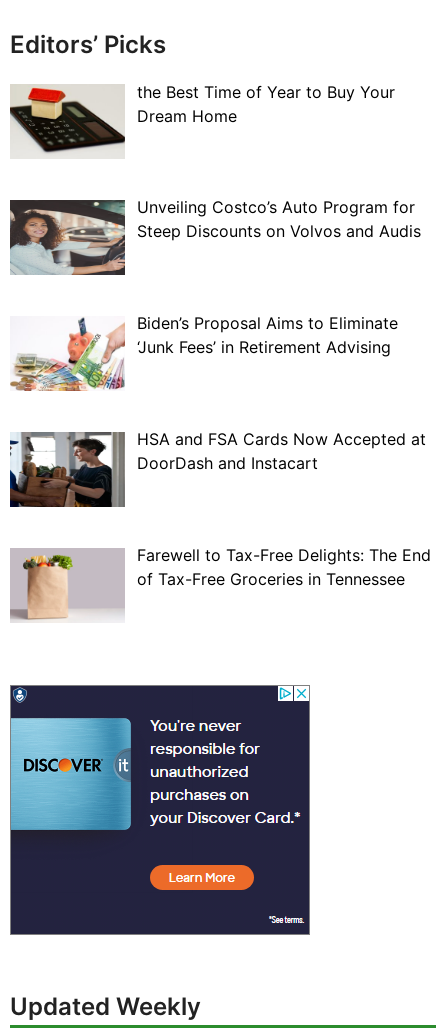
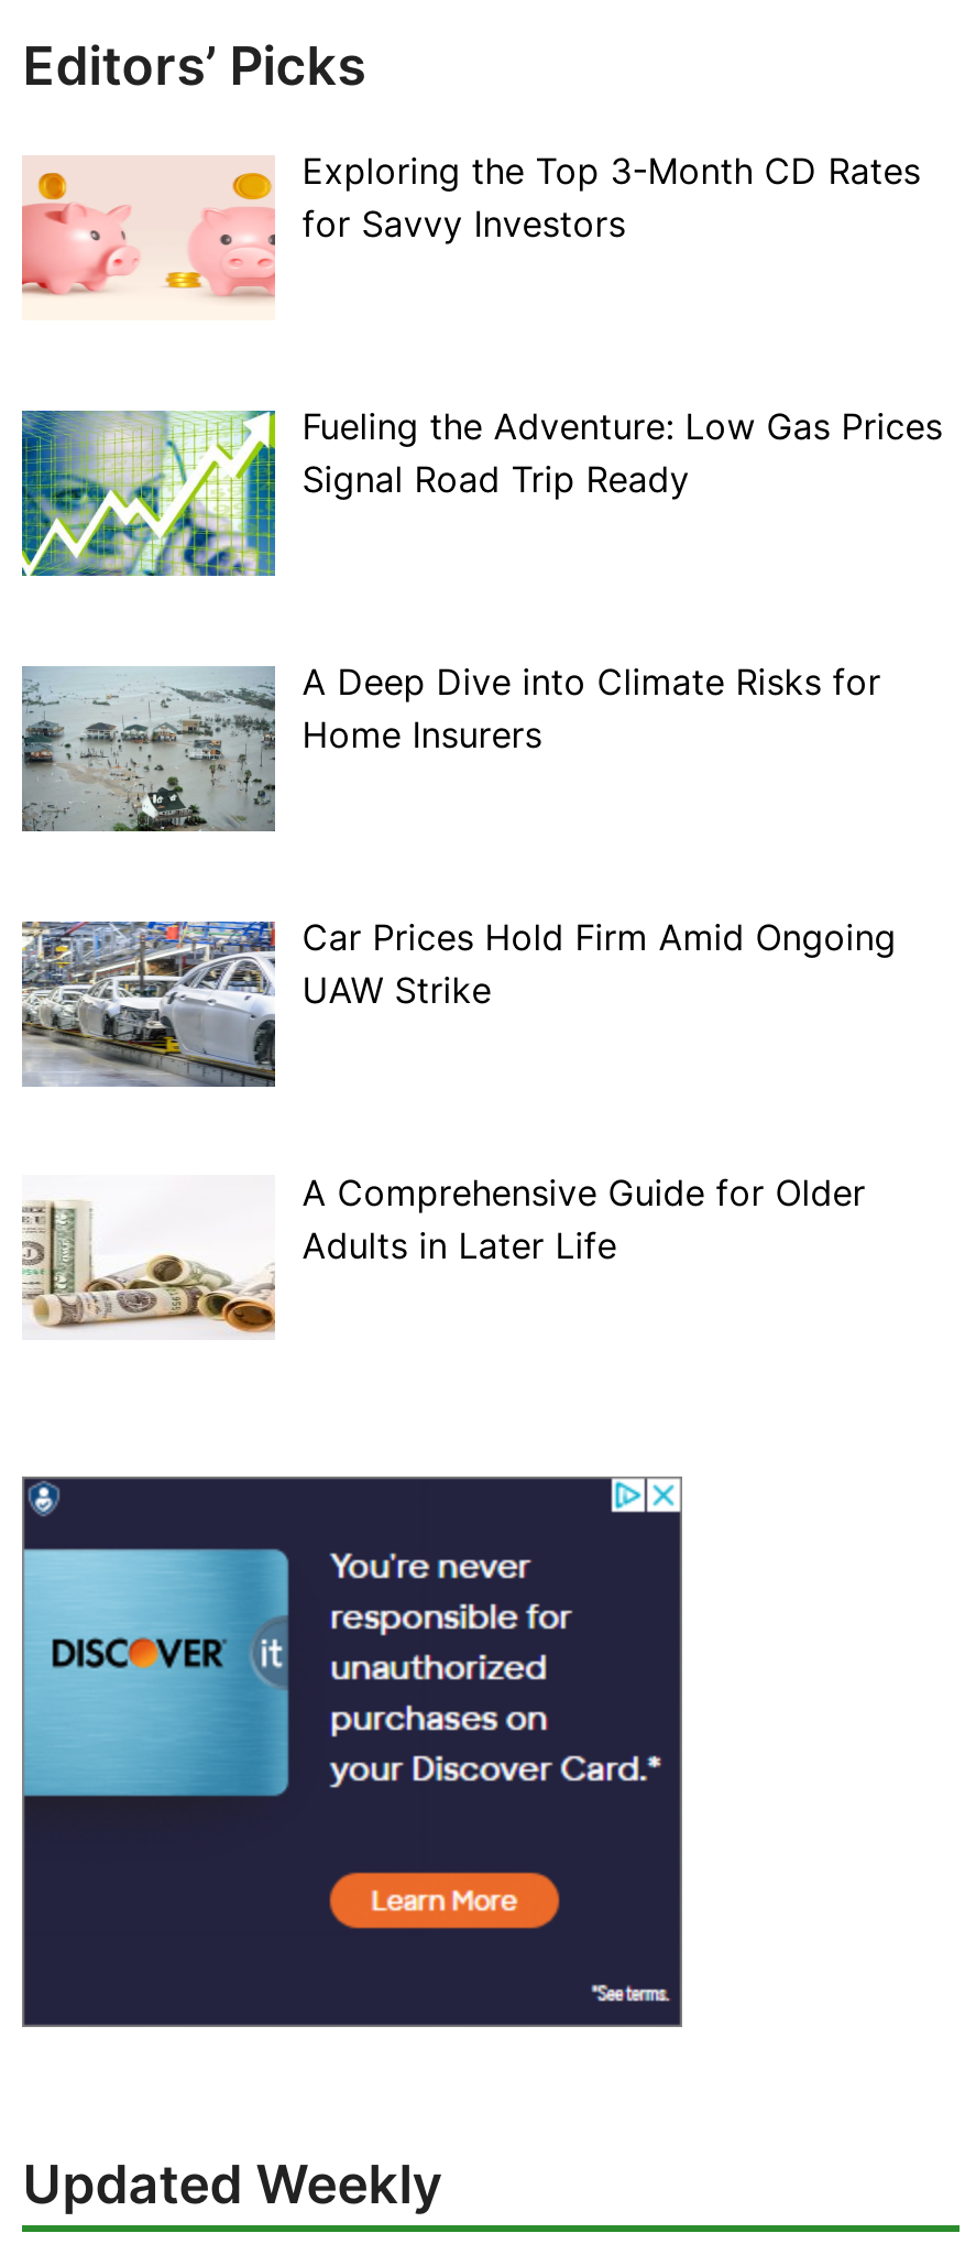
[9,82,395,155] [image] | the Best Time of Year to Buy Your | Dream Home -> [20,150,920,312] [image] | Exploring the Top 3-Month CD Rates | for Savvy Investors
[9,197,421,276] [image] | Unveiling Costco’s Auto Program for | Steep Discounts on Volvos and Audis -> [20,405,942,578] [image] | Fueling the Adventure: Low Gas Prices | Signal Road Trip Ready
[10,313,398,392] [image] | Biden’s Proposal Aims to Eliminate | ‘Junk Fees’ in Retirement Advising -> [20,660,881,834] [image] | A Deep Dive into Climate Risks for | Home Insurers
[9,429,426,508] [image] | HSA and FSA Cards Now Accepted at | DoorDash and Instacart -> [20,915,896,1089] [image] | Car Prices Hold Firm Amid Ongoing | UAW Strike
[10,545,431,621] [image] | Farewell to Tax-Free Delights: The End | of Tax-Free Groceries in Tennessee -> [24,1170,865,1336] [image] | A Comprehensive Guide for Older | Adults in Later Life

